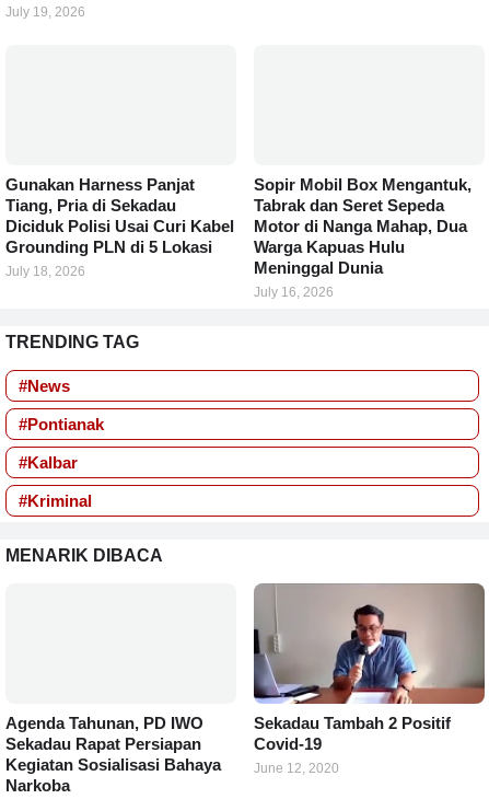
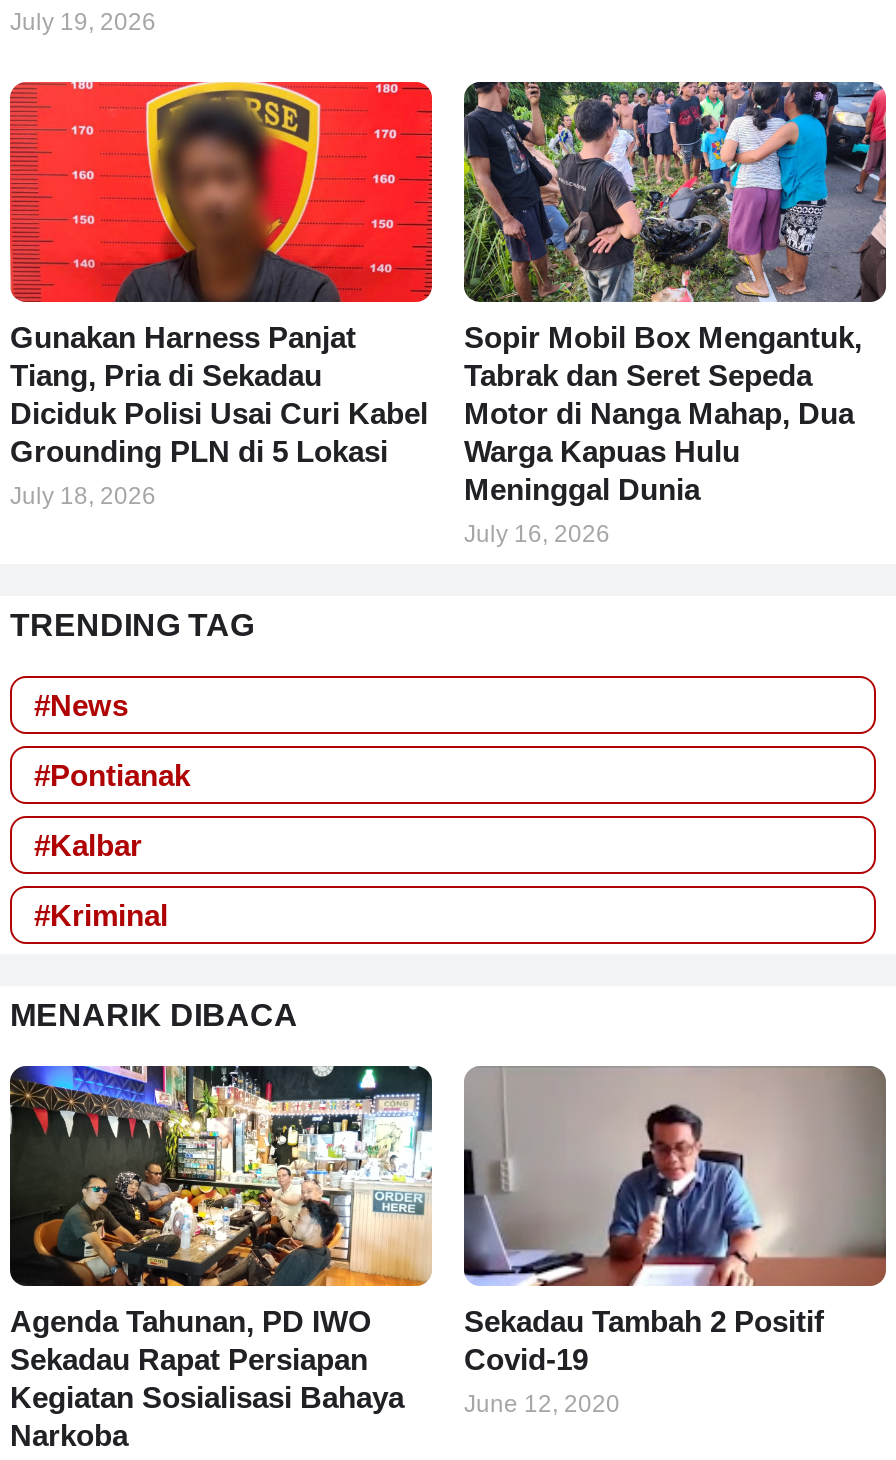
none -> [8,80,434,304] [image]
none -> [462,80,888,304] [image]
none -> [8,1064,434,1288] [image]

